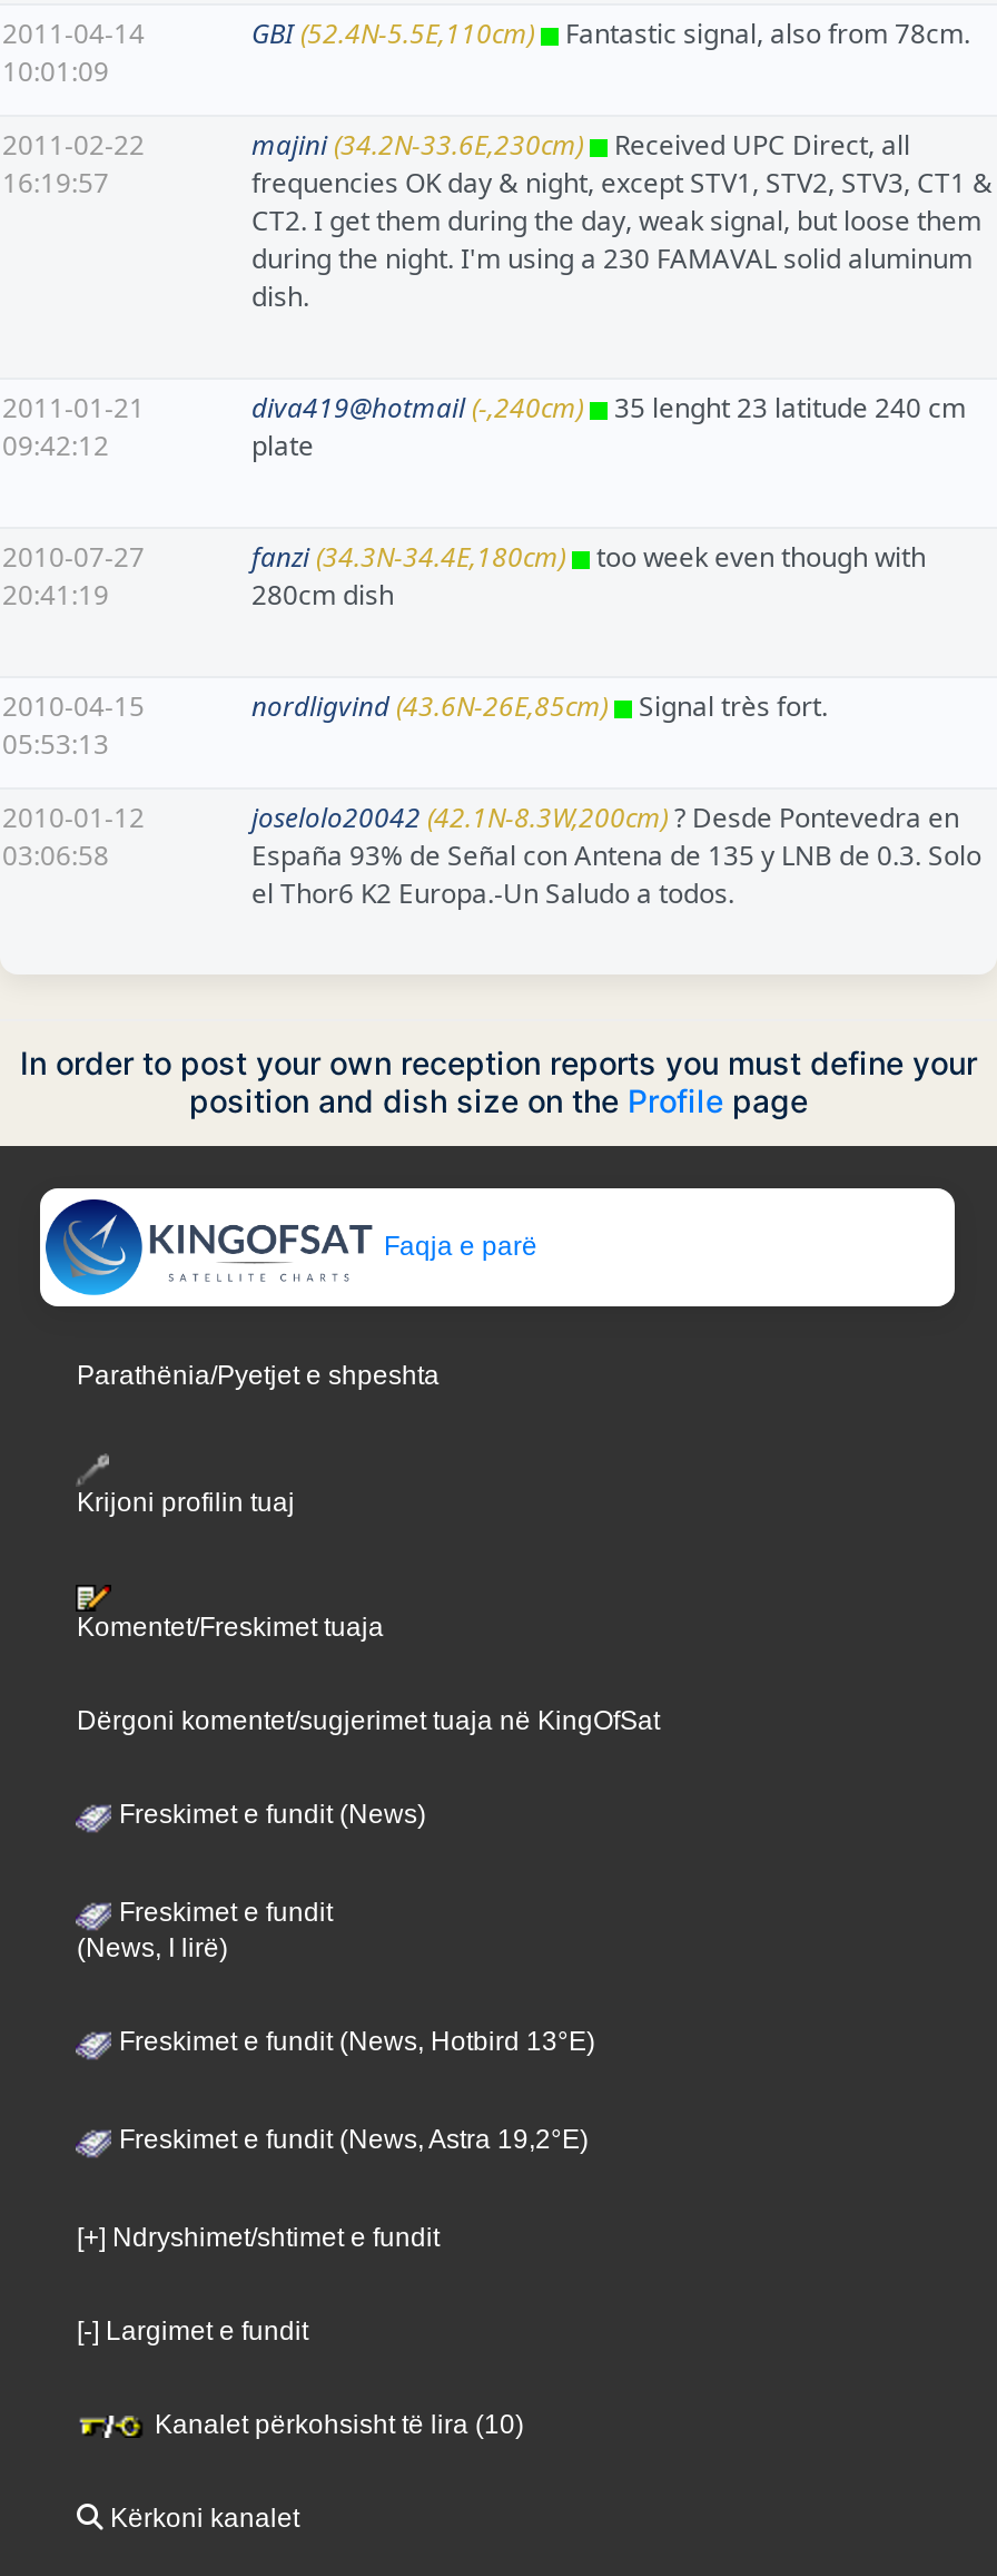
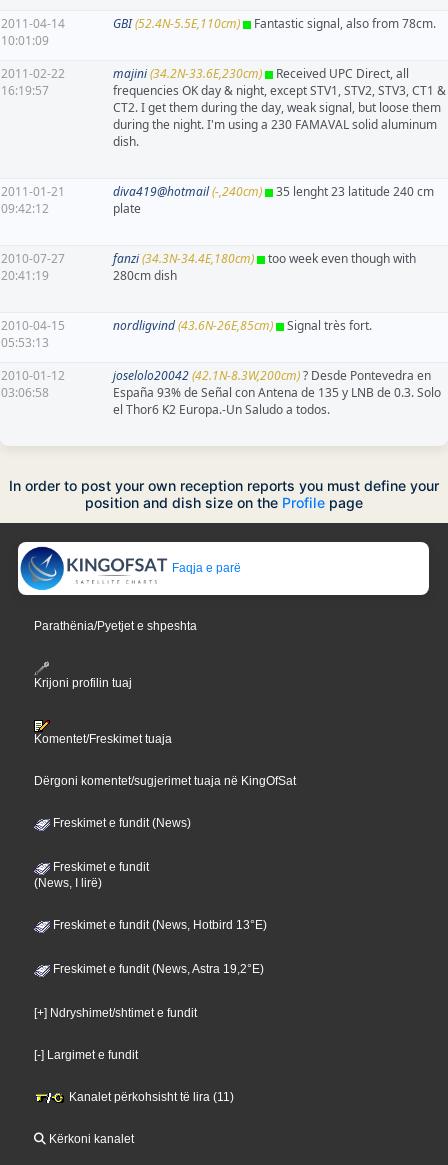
[148,2409,524,2440] Kanalet përkohsisht të lira (10) -> [66,1090,234,1104] Kanalet përkohsisht të lira (11)

